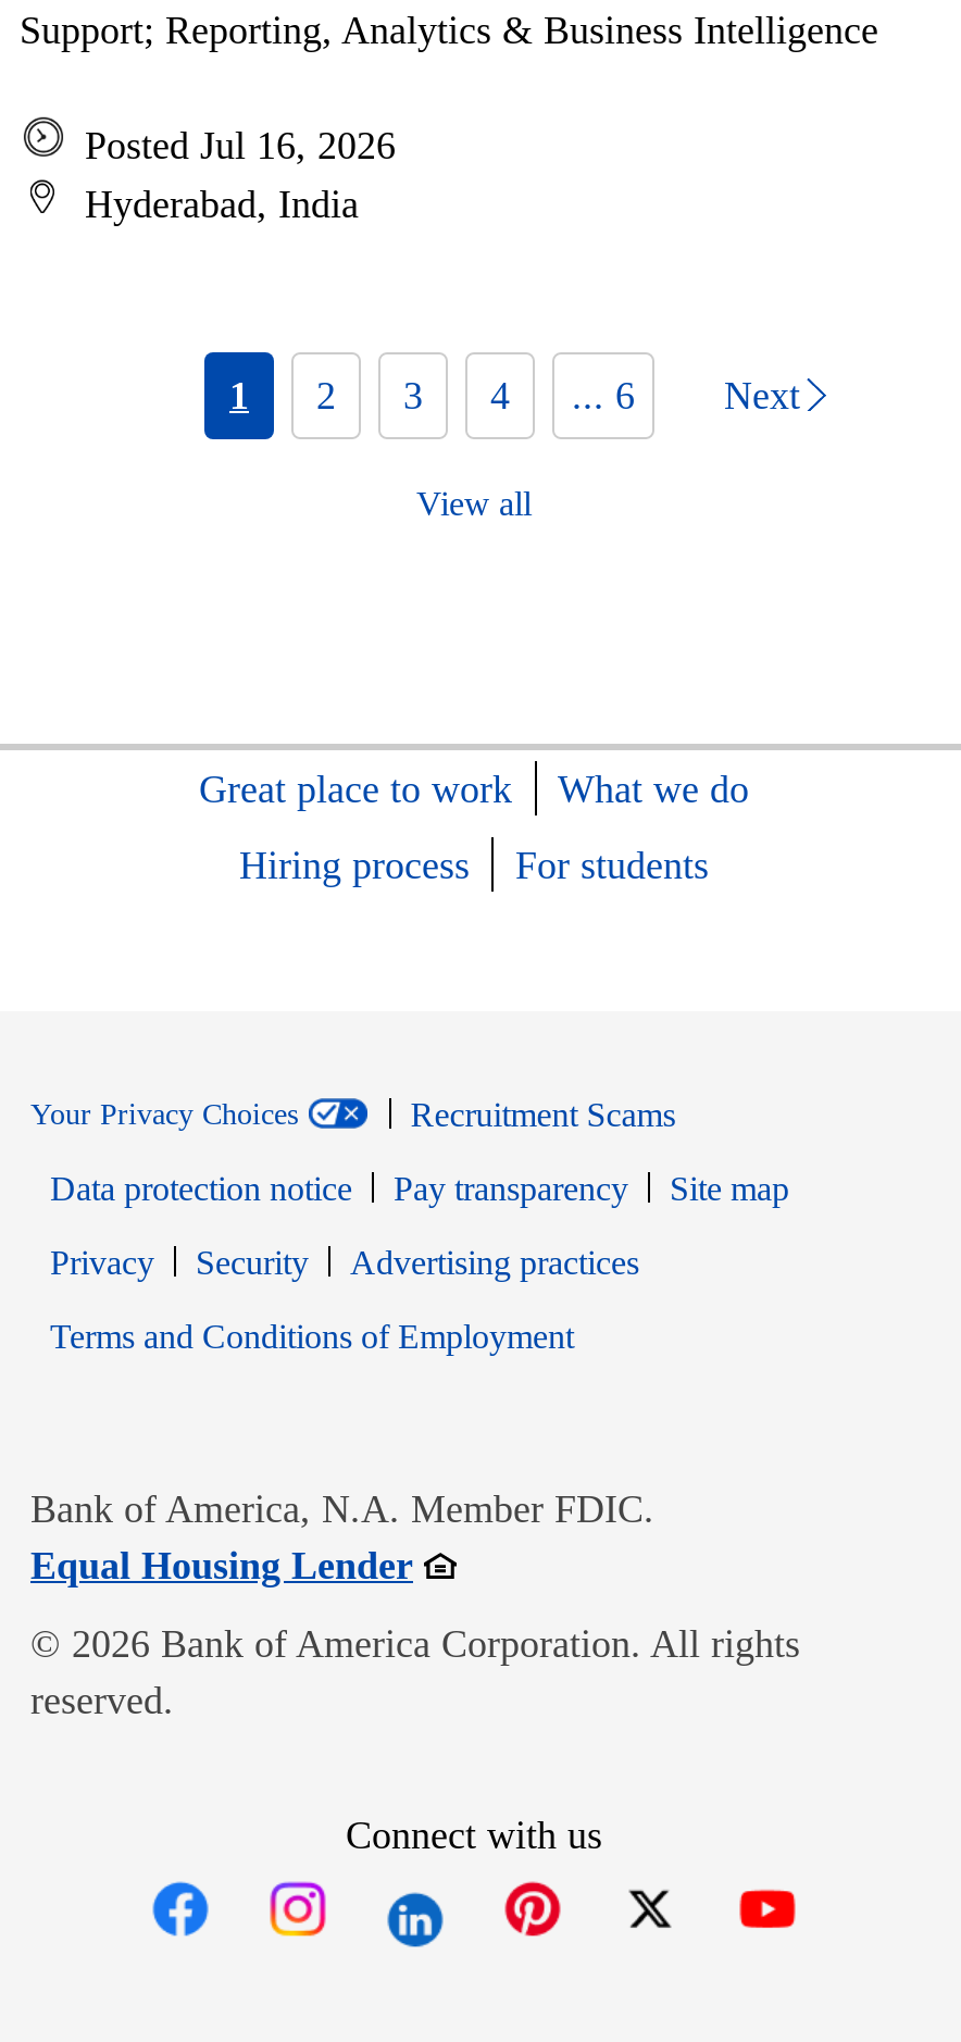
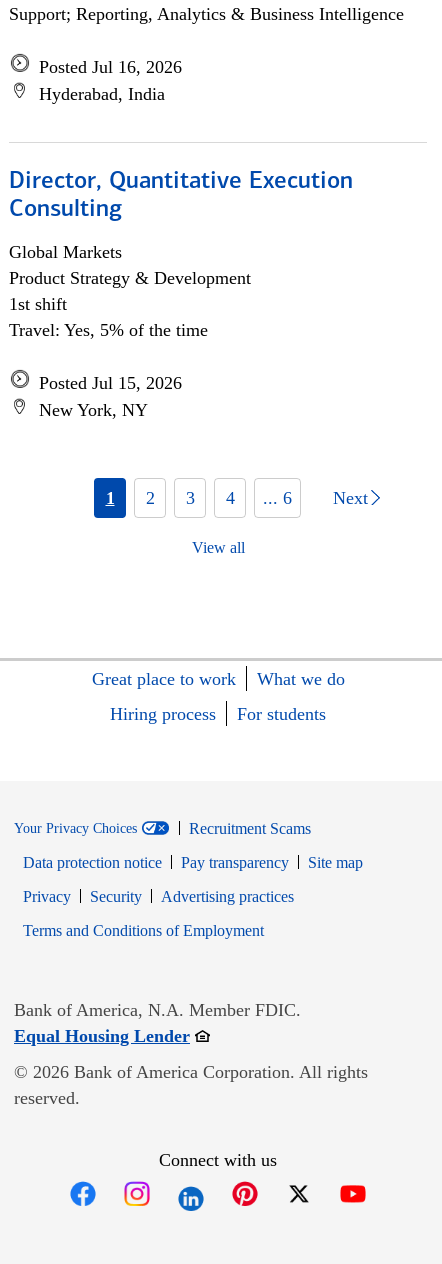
none -> [9,170,353,420] Director, Quantitative Execution | Consulting | Global Markets | Product Strategy & Development | 1st shift | Travel: Yes, 5% of the time | Posted Jul 15, 2026 | New York, NY

